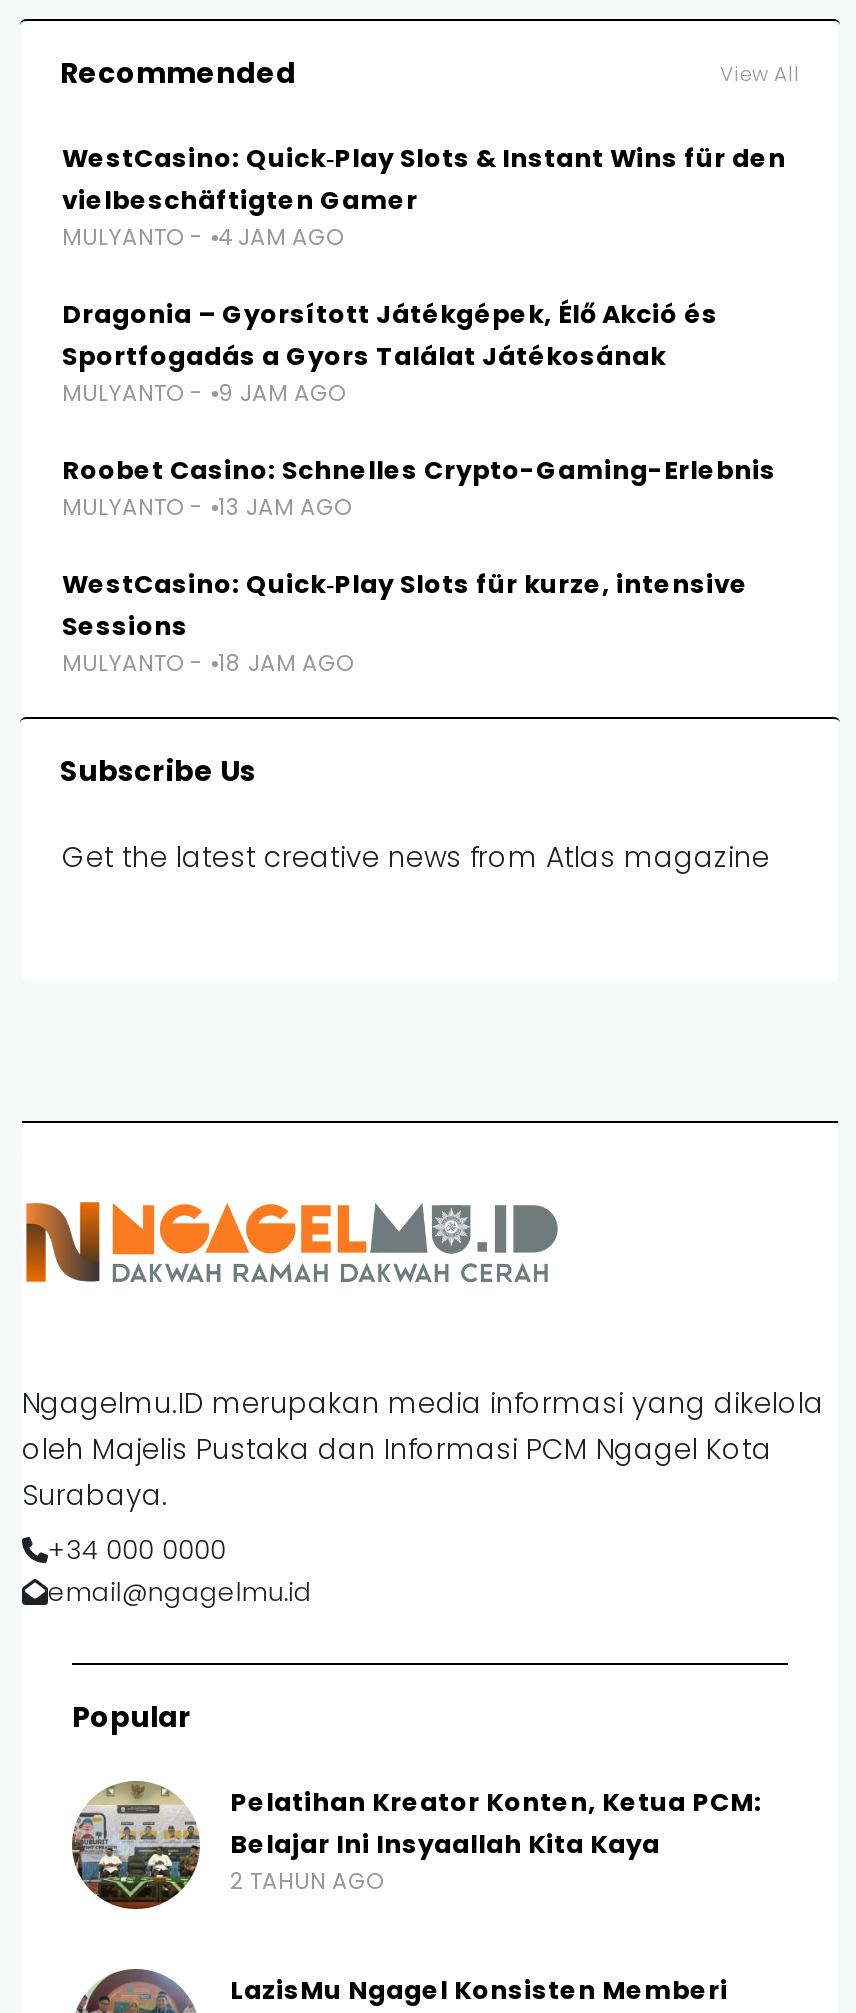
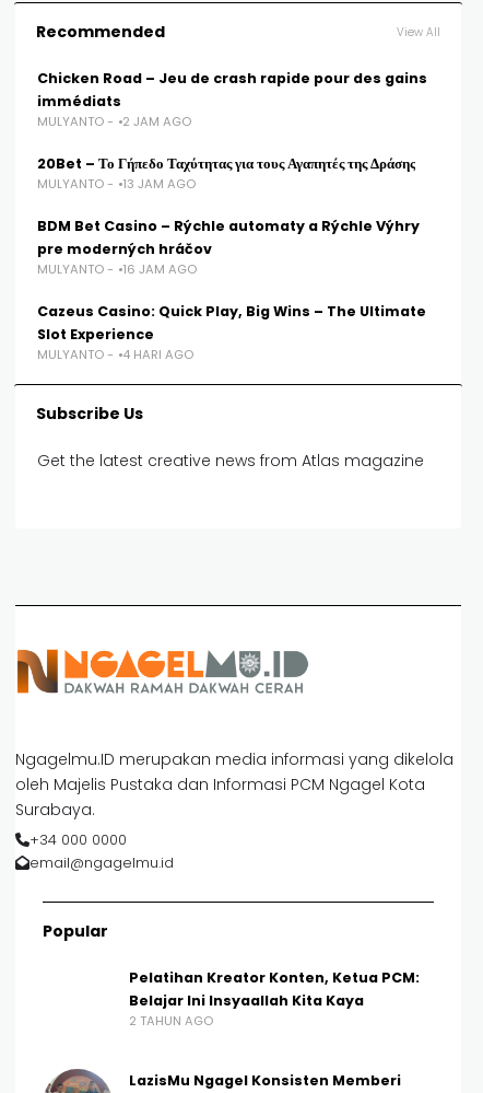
[62,141,786,487] WestCasino: Quick‑Play Slots & Instant Wins für den | vielbeschäftigten Gamer | MULYANTO - 4 JAM AGO | Dragonia – Gyorsított Játékgépek, Élő Akció és | Sportfogadás a Gyors Találat Játékosának | MULYANTO - 9 JAM AGO | Roobet Casino: Schnelles Crypto-Gaming-Erlebnis -> [37,69,427,173] Chicken Road – Jeu de crash rapide pour des gains | immédiats | MULYANTO - 2 JAM AGO | 20Bet – Το Γήπεδο Ταχύτητας για τους Αγαπητές της Δράσης
moved [62,491,352,523] -> [37,175,196,193]: MULYANTO - 13 JAM AGO
[62,567,748,679] WestCasino: Quick‑Play Slots für kurze, intensive | Sessions | MULYANTO - 18 JAM AGO -> [37,217,426,363] BDM Bet Casino – Rýchle automaty a Rýchle Výhry | pre moderných hráčov | MULYANTO - 16 JAM AGO | Cazeus Casino: Quick Play, Big Wins – The Ultimate | Slot Experience | MULYANTO - 4 HARI AGO
[70,1779,202,1911] [image] -> none

